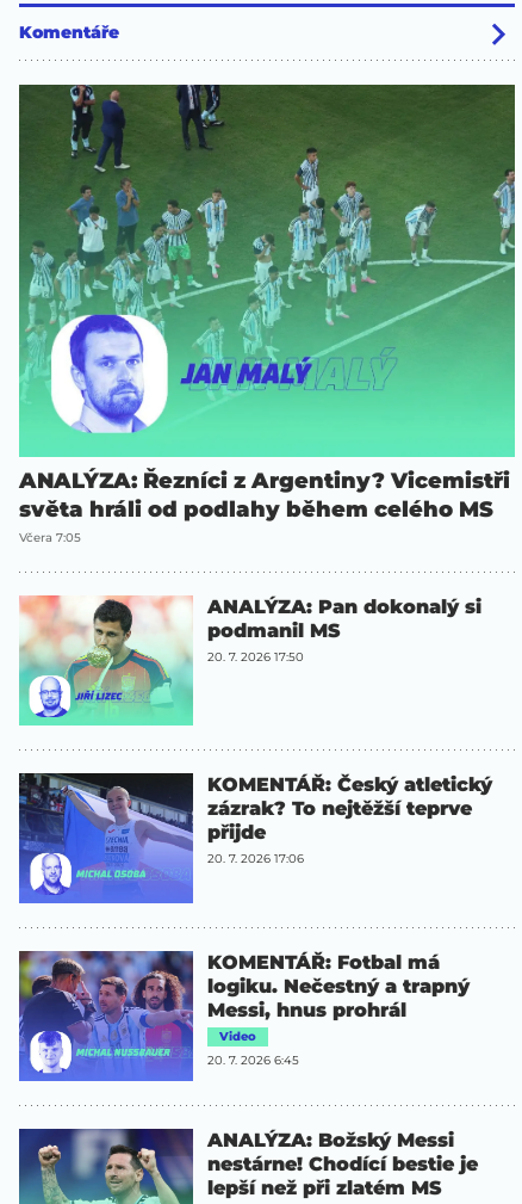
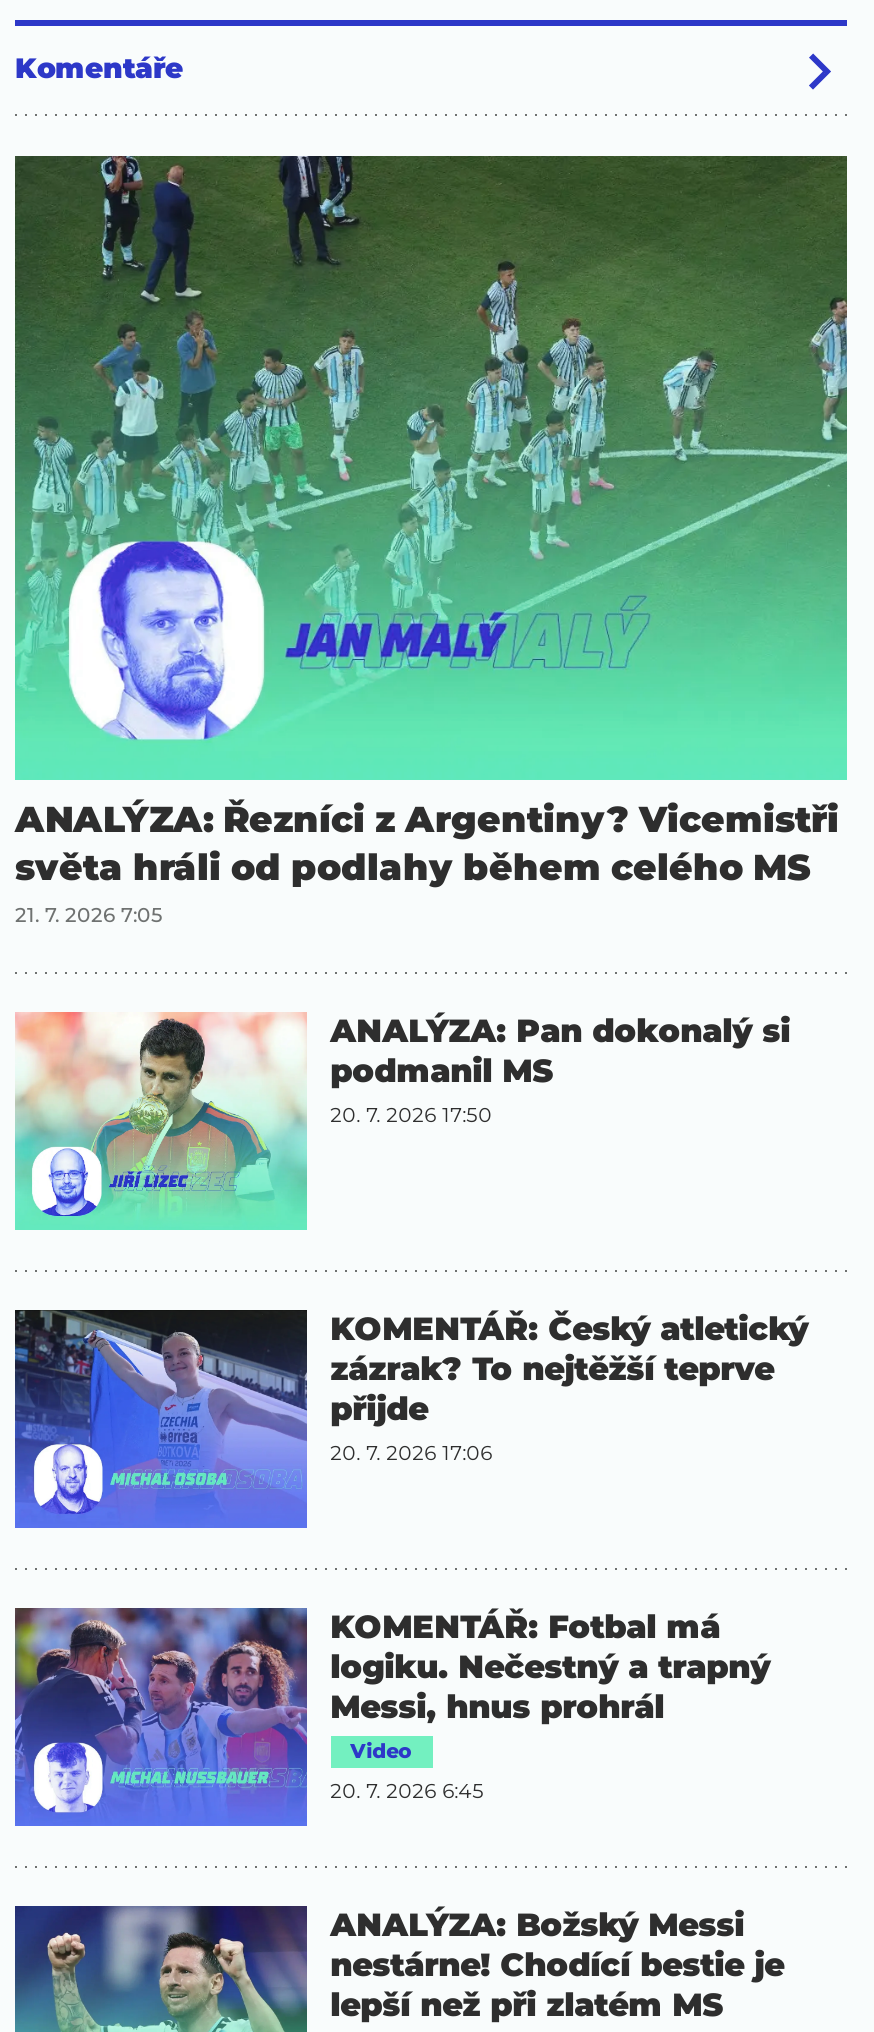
[19,529,81,545] Včera 7:05 -> [15,901,163,927] 21. 7. 2026 7:05

